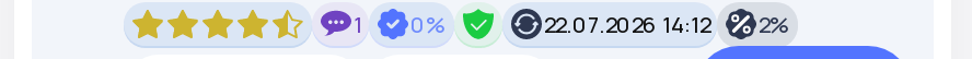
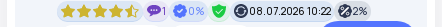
[544,8,791,39] 22.07.2026 14:12 2% -> [249,4,368,18] 08.07.2026 10:22 2%

